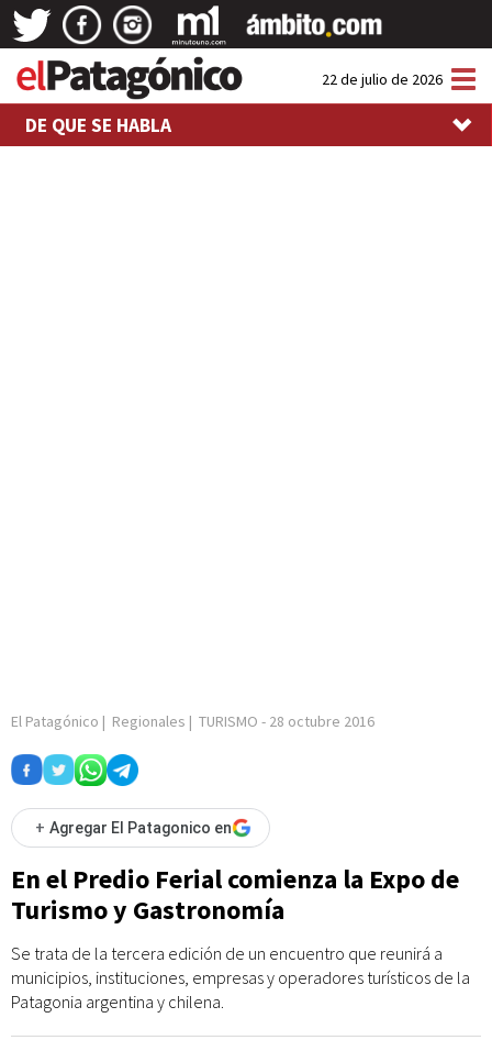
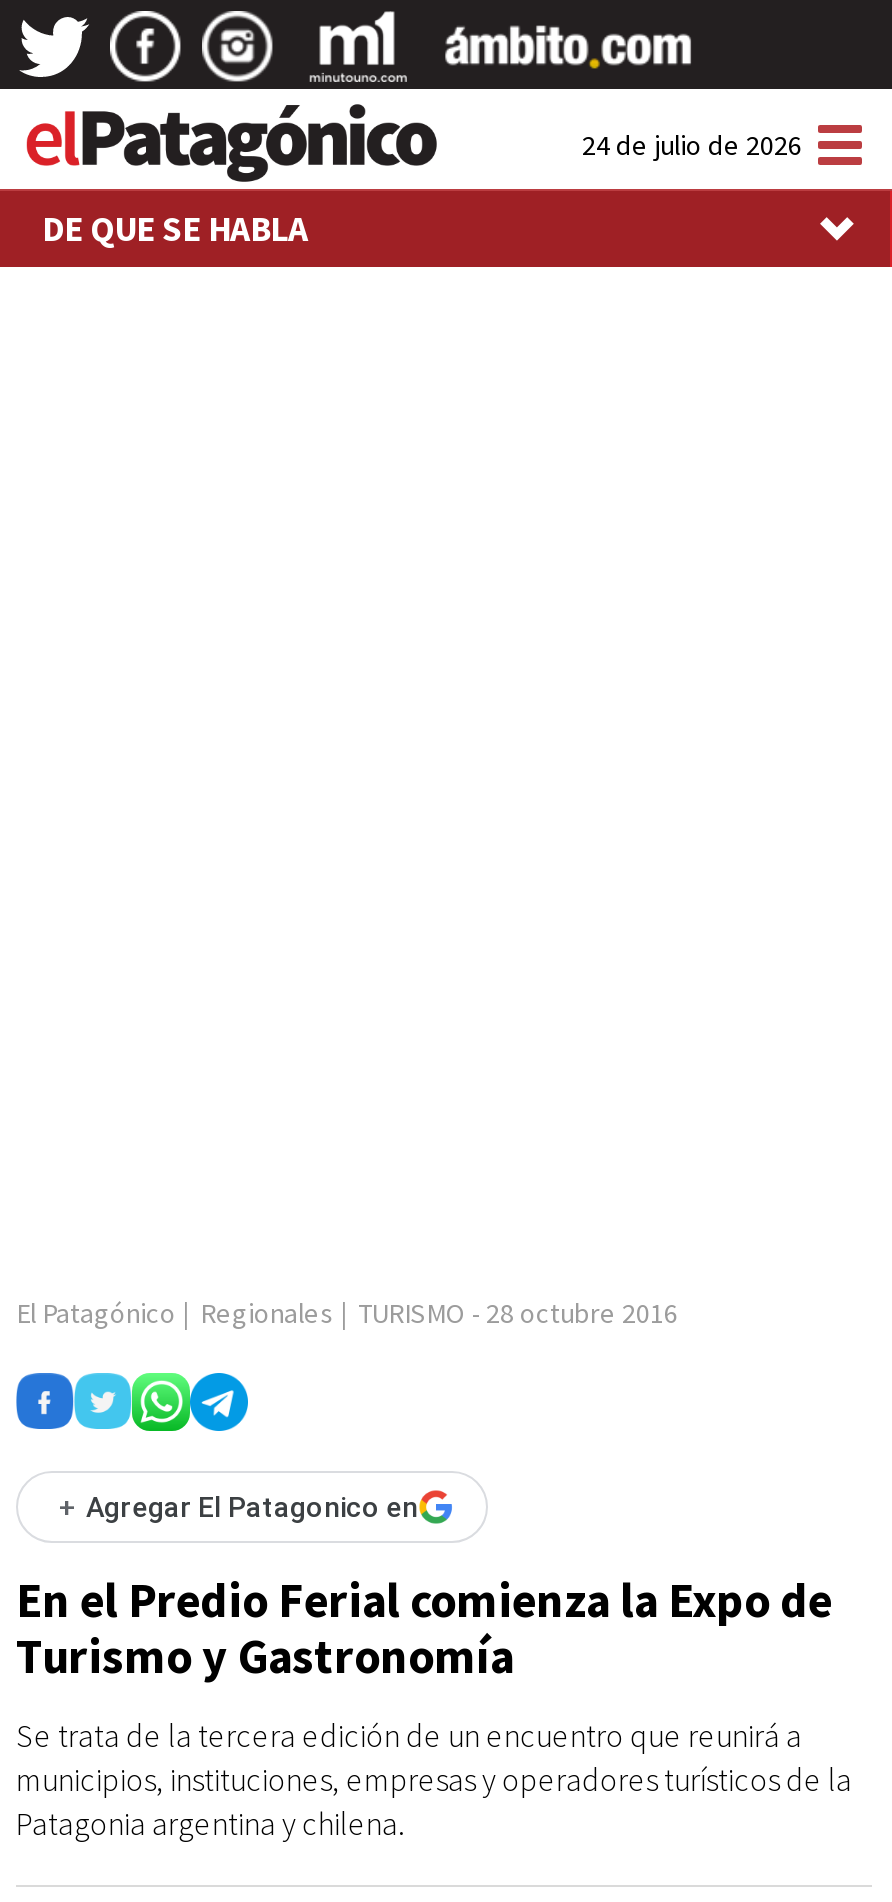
[322,69,443,89] 22 de julio de 2026 -> [582,127,802,163] 24 de julio de 2026

